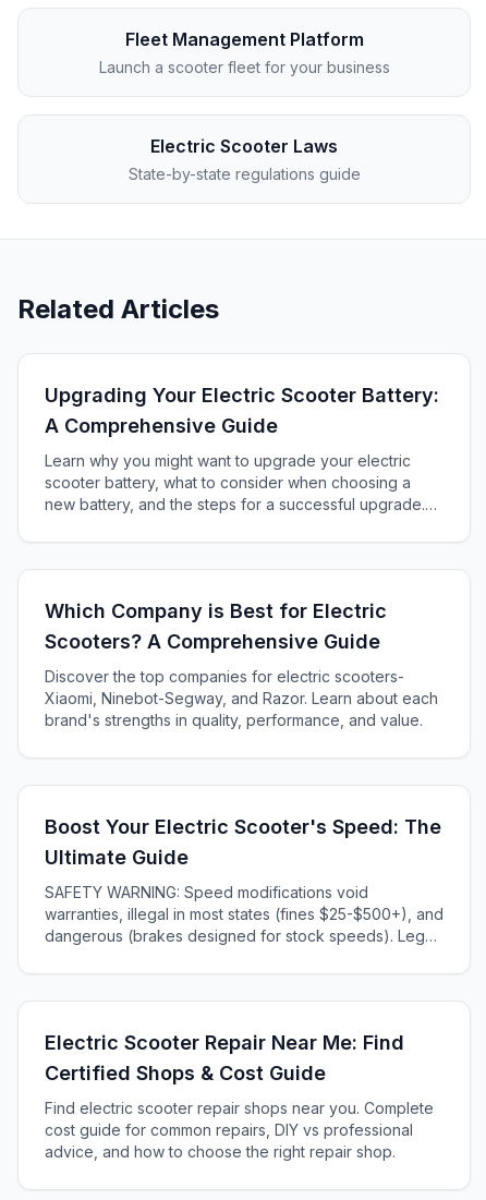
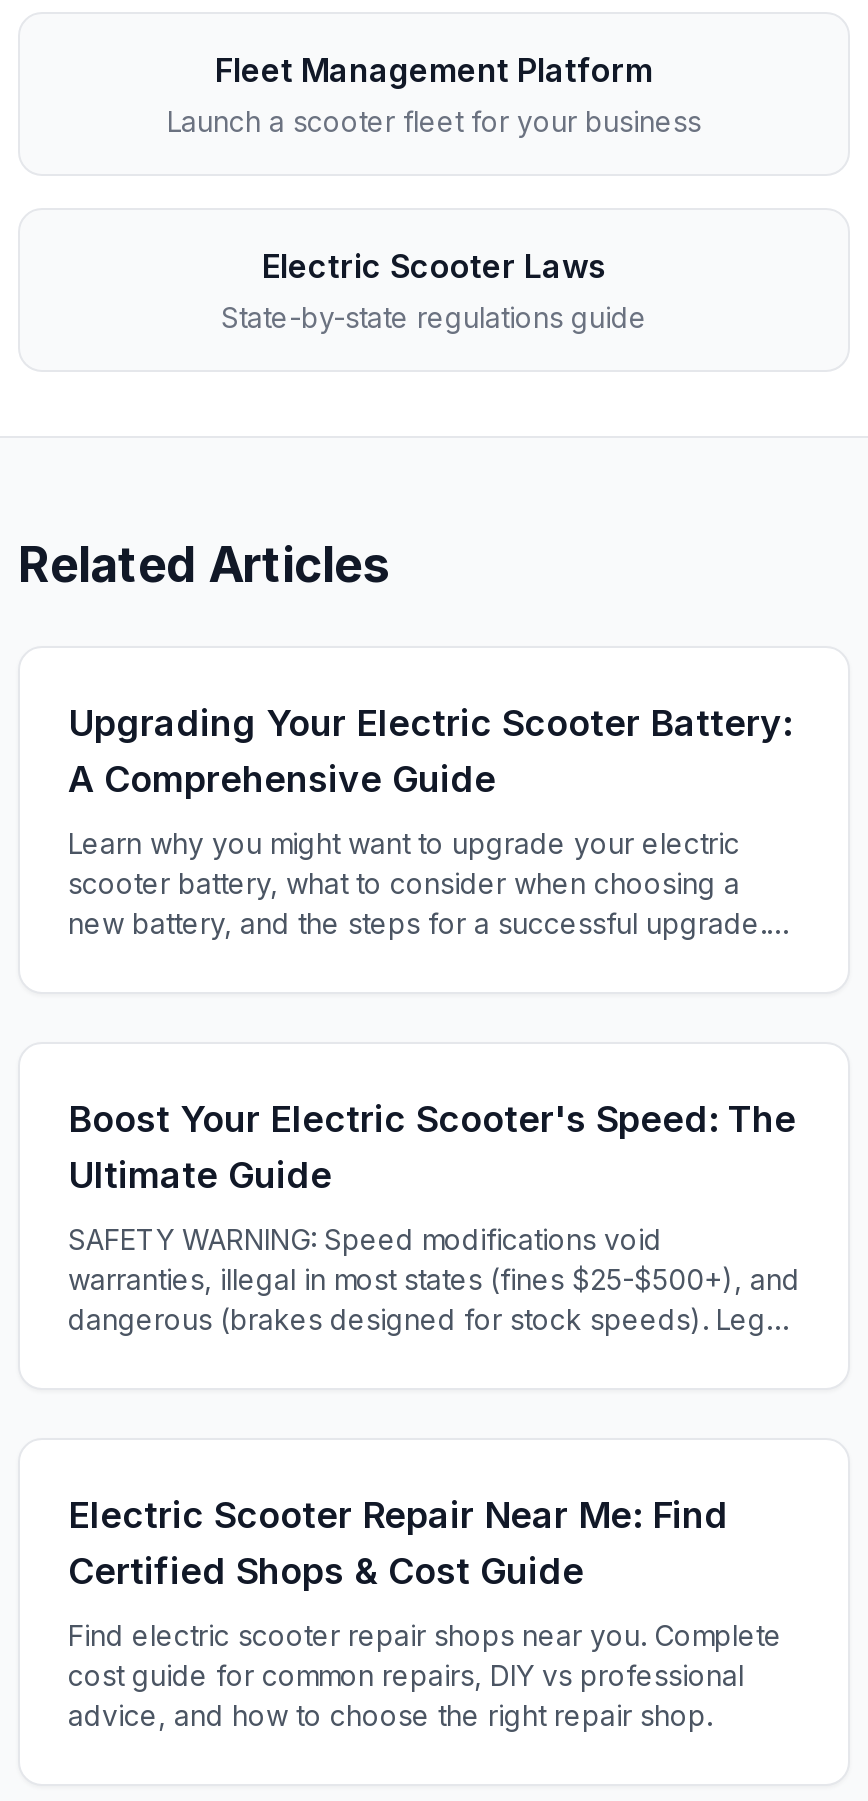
[45,599,438,729] Which Company is Best for Electric | Scooters? A Comprehensive Guide | Discover the top companies for electric scooters- | Xiaomi, Ninebot-Segway, and Razor. Learn about each | brand's strengths in quality, performance, and value. -> none

